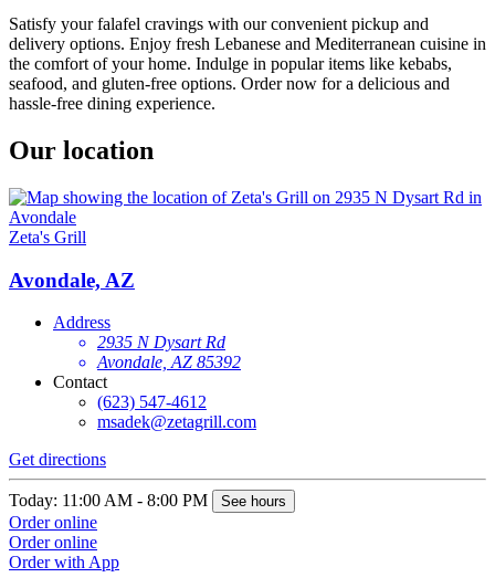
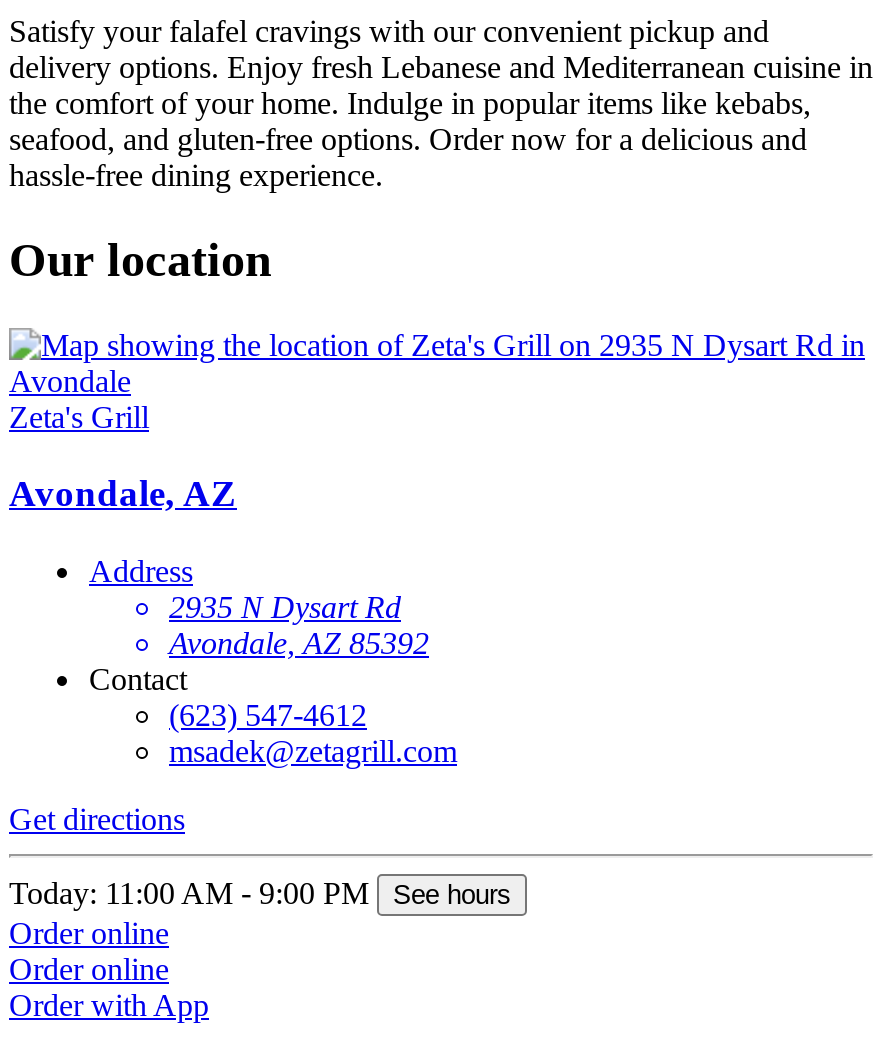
[9,491,286,510] Today: 11:00 AM - 8:00 PM See hours -> [9,877,511,911] Today: 11:00 AM - 9:00 PM See hours

